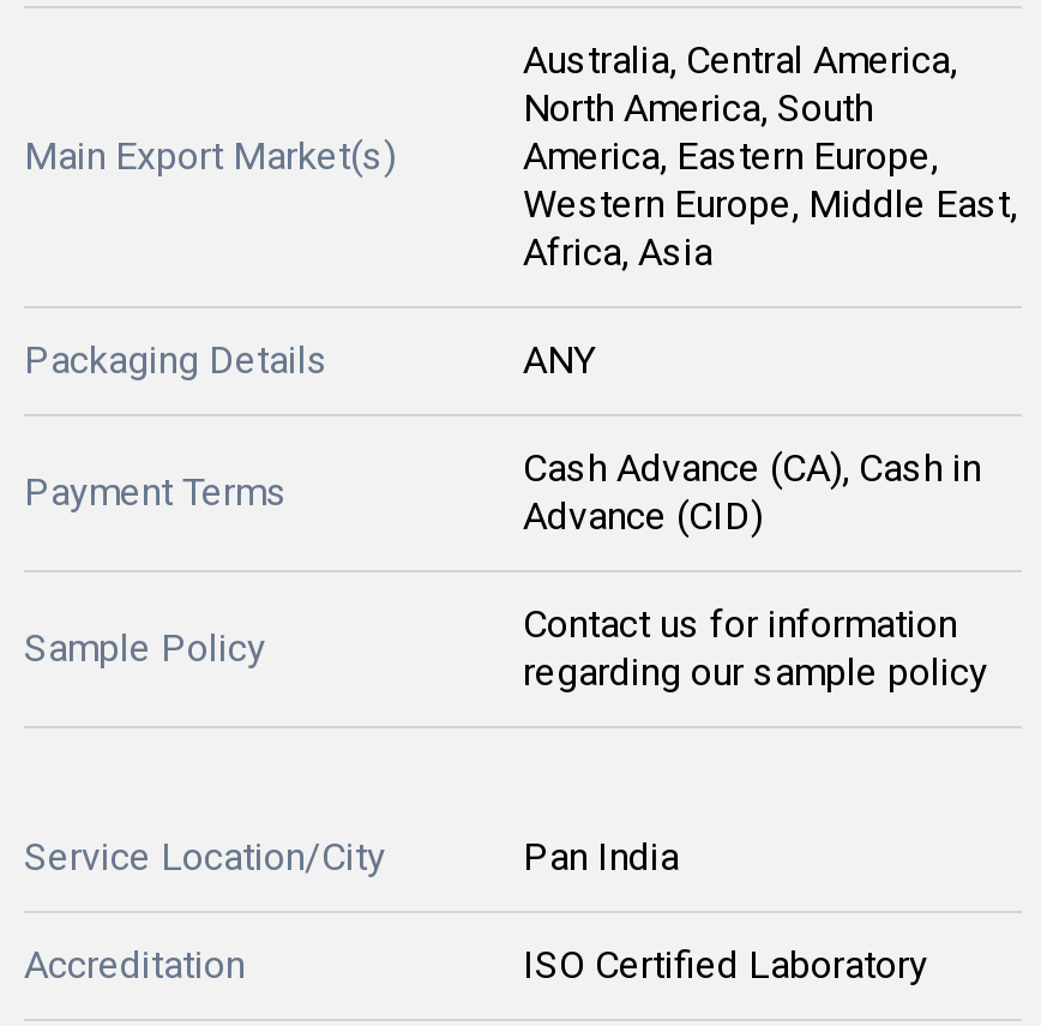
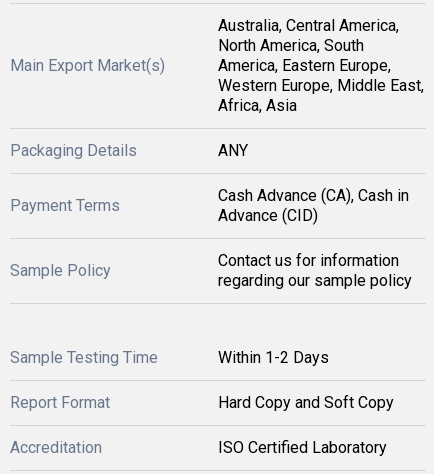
[24,834,679,880] Service Location/City | Pan India -> [10,348,394,412] Sample Testing Time | Within 1-2 Days | Report Format | Hard Copy and Soft Copy

